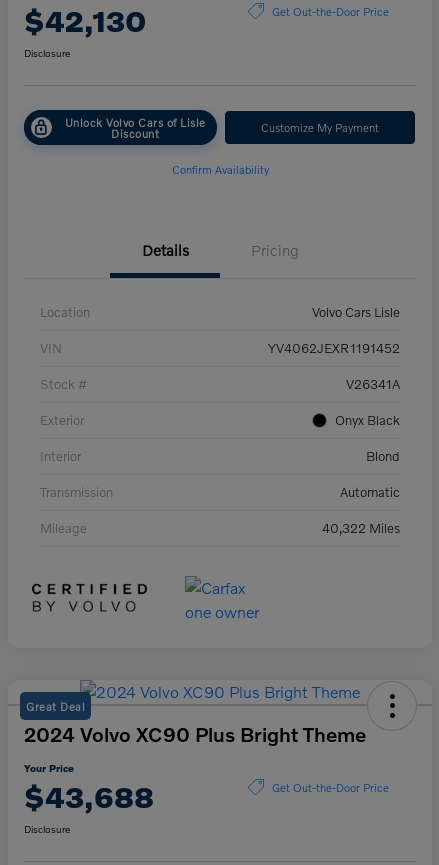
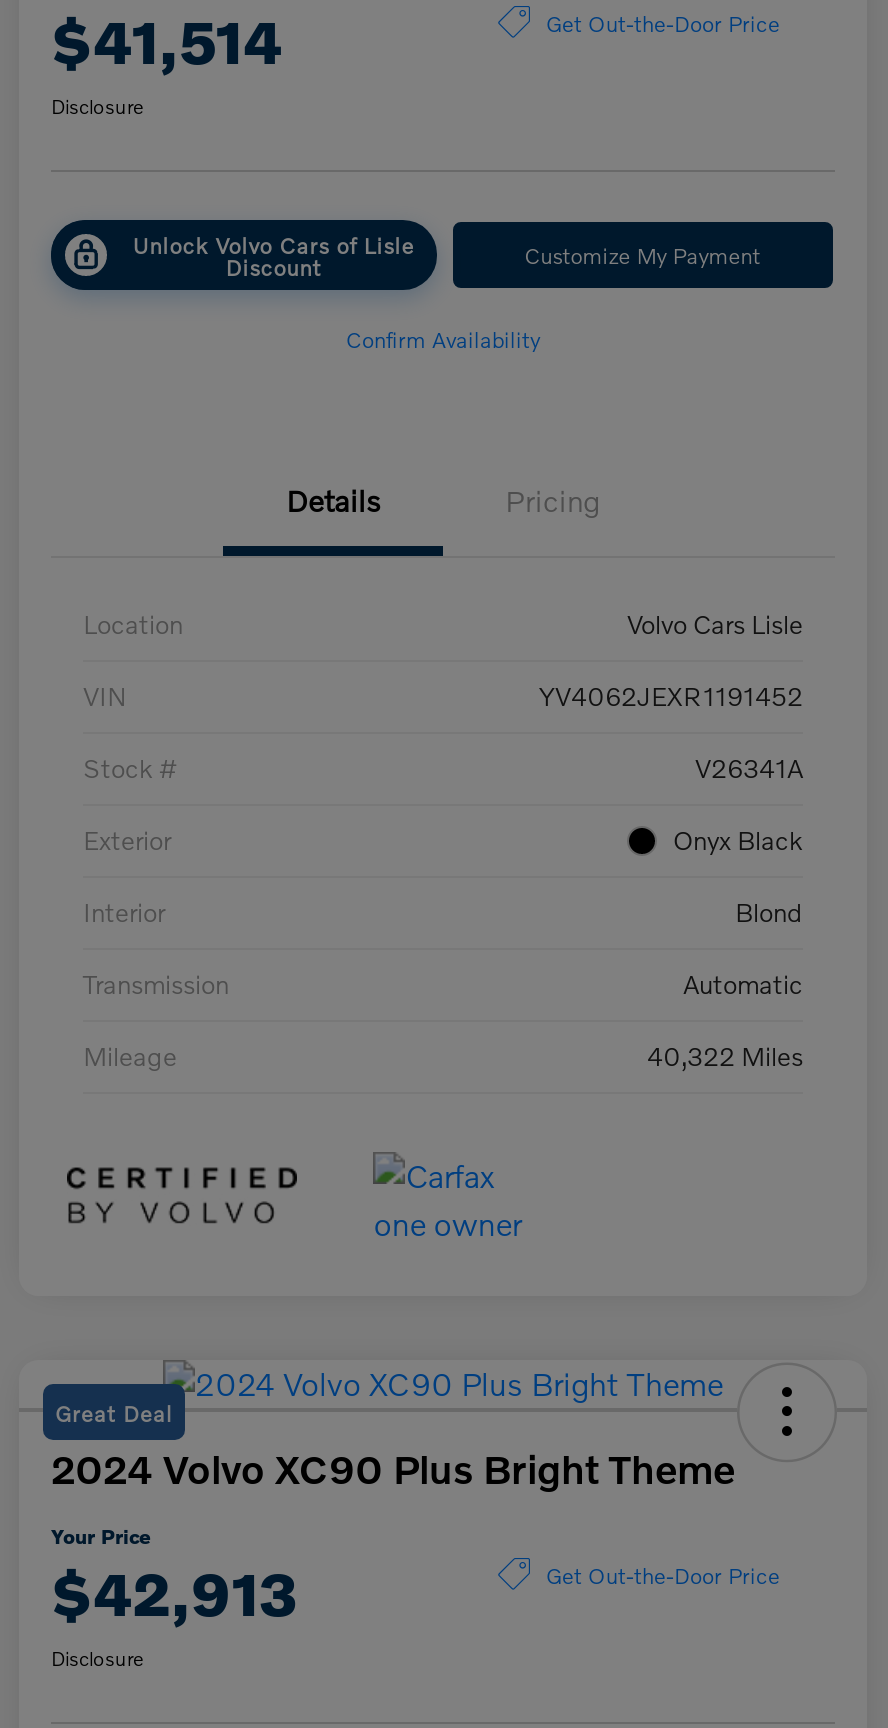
[24,3,146,38] $42,130 -> [51,6,283,76] $41,514
[24,779,154,814] $43,688 -> [51,1558,297,1628] $42,913

